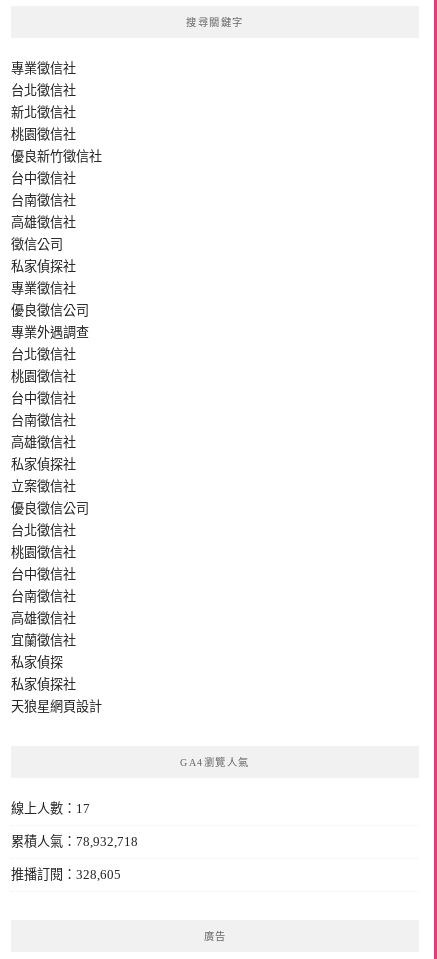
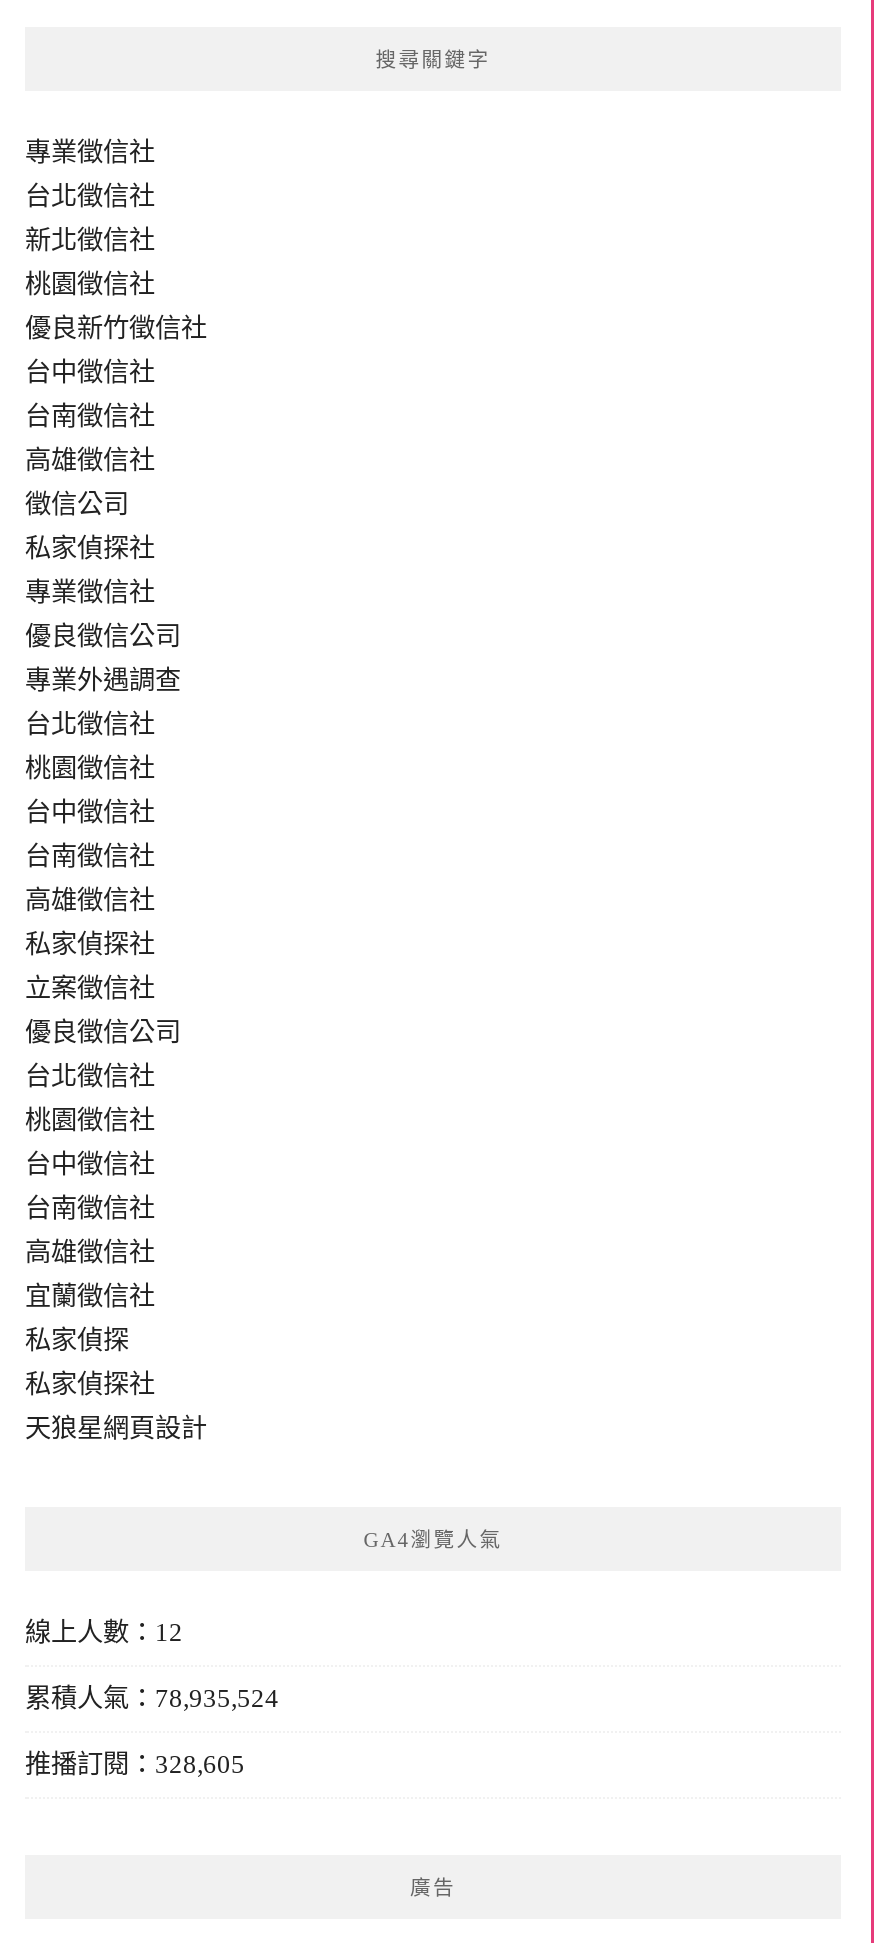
[11,801,90,816] 線上人數：17 -> [25,1617,183,1647] 線上人數：12
[11,834,138,849] 累積人氣：78,932,718 -> [25,1683,279,1713] 累積人氣：78,935,524

